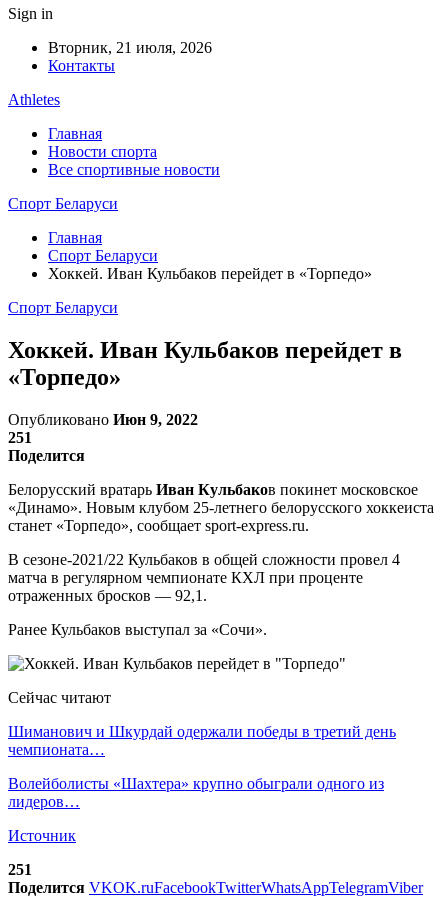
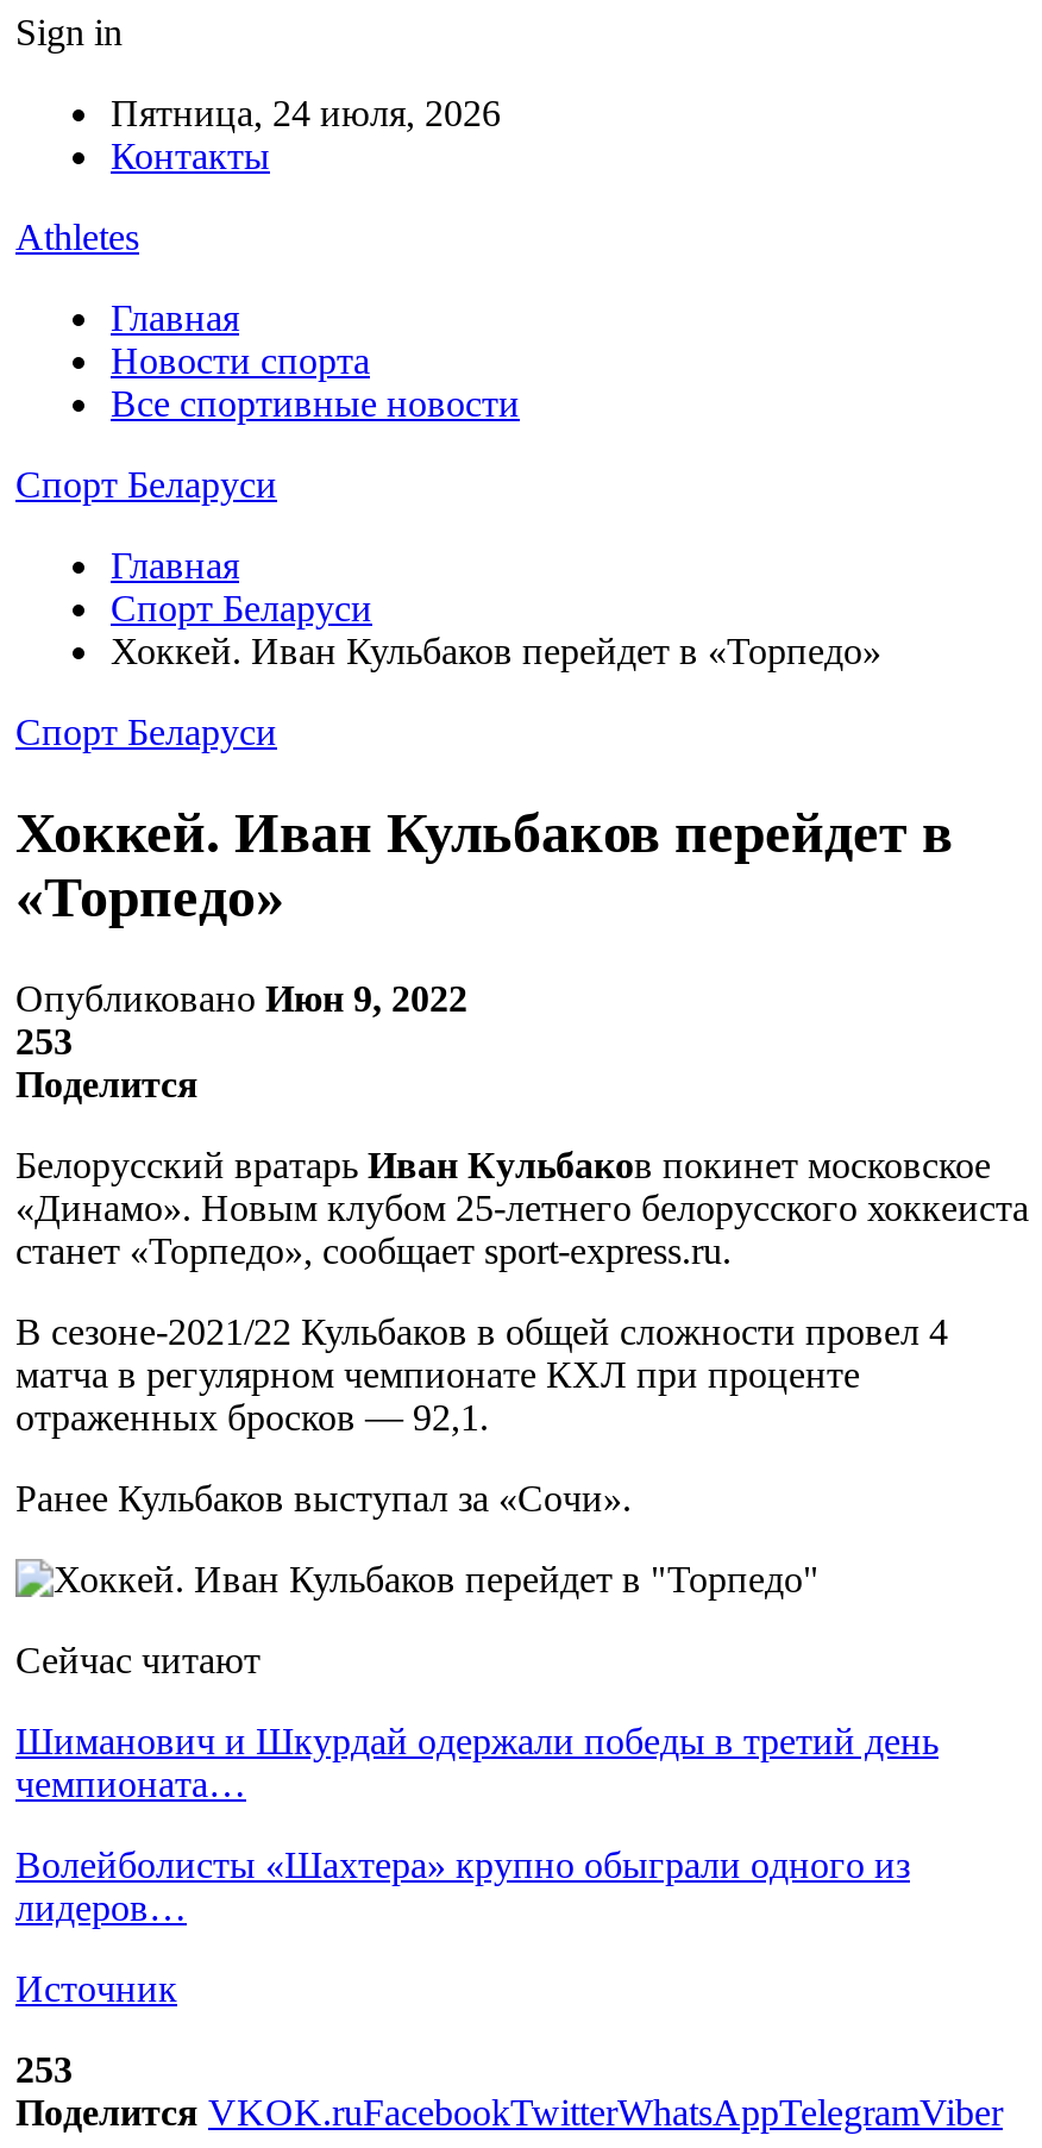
[48,39,212,56] Вторник, 21 июля, 2026 -> [111,93,501,133] Пятница, 24 июля, 2026
[8,429,32,446] 251 -> [15,1021,73,1061] 253
[8,861,32,878] 251 -> [15,2049,73,2089] 253

